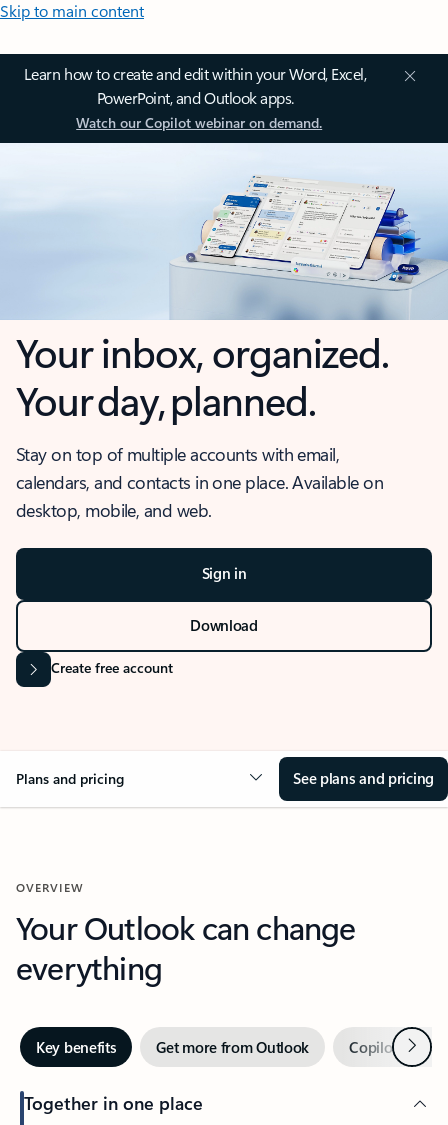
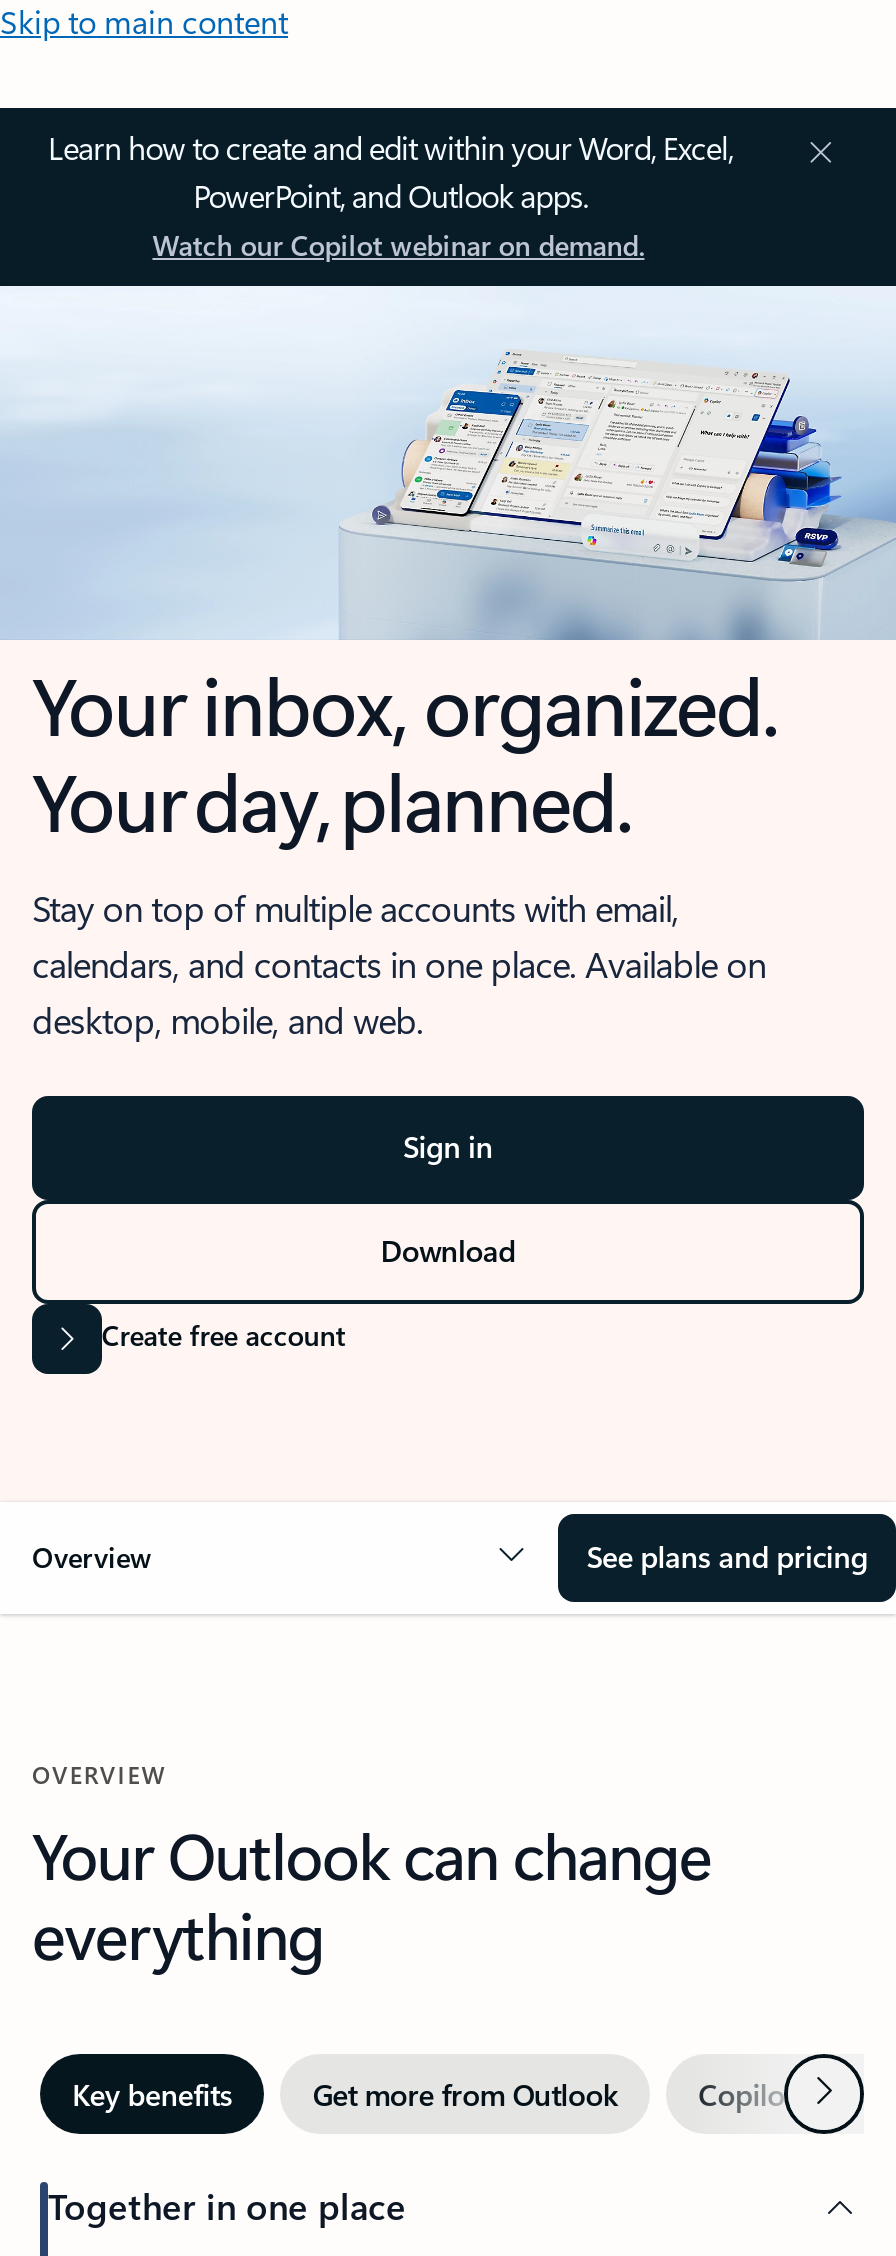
[16,769,124,788] Plans and pricing -> [32,1538,152,1576] Overview

